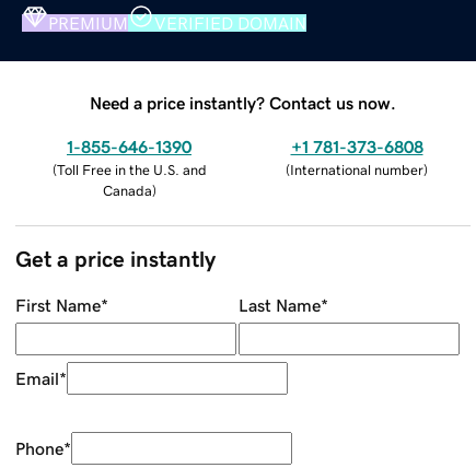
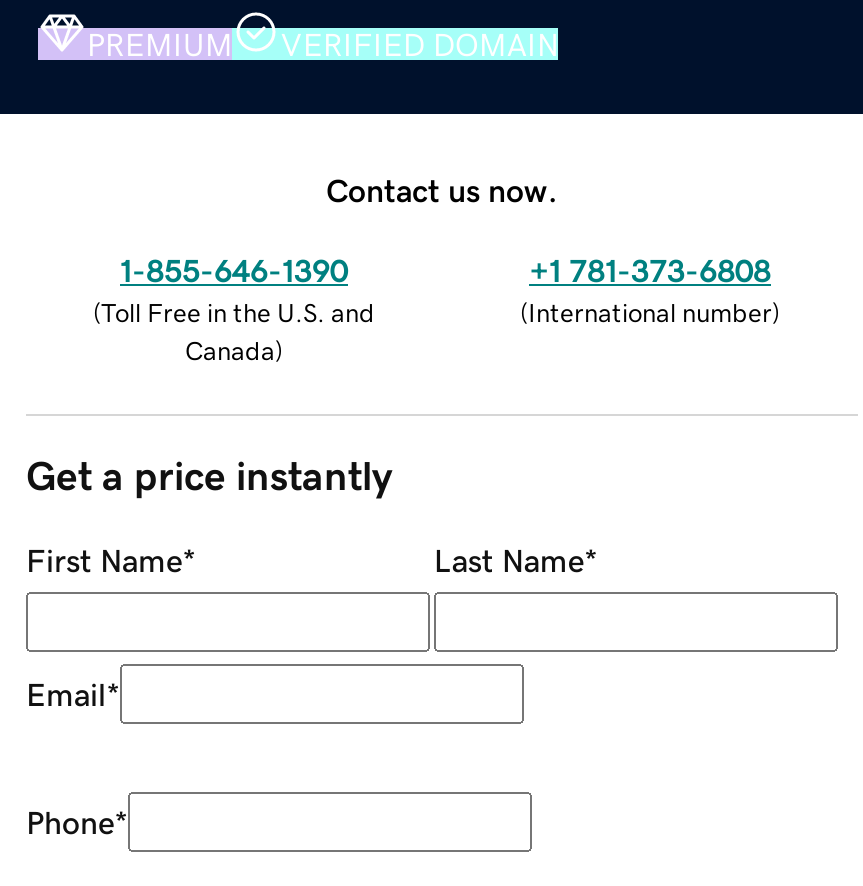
[90,94,396,111] Need a price instantly? Contact us now. -> [326,173,558,205] Contact us now.

